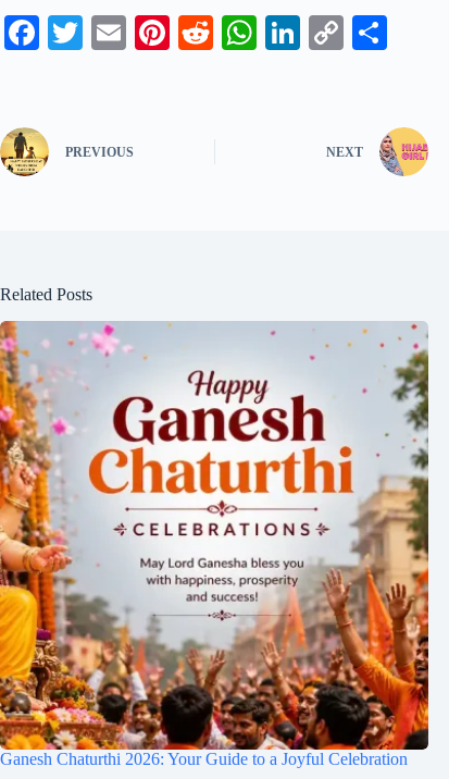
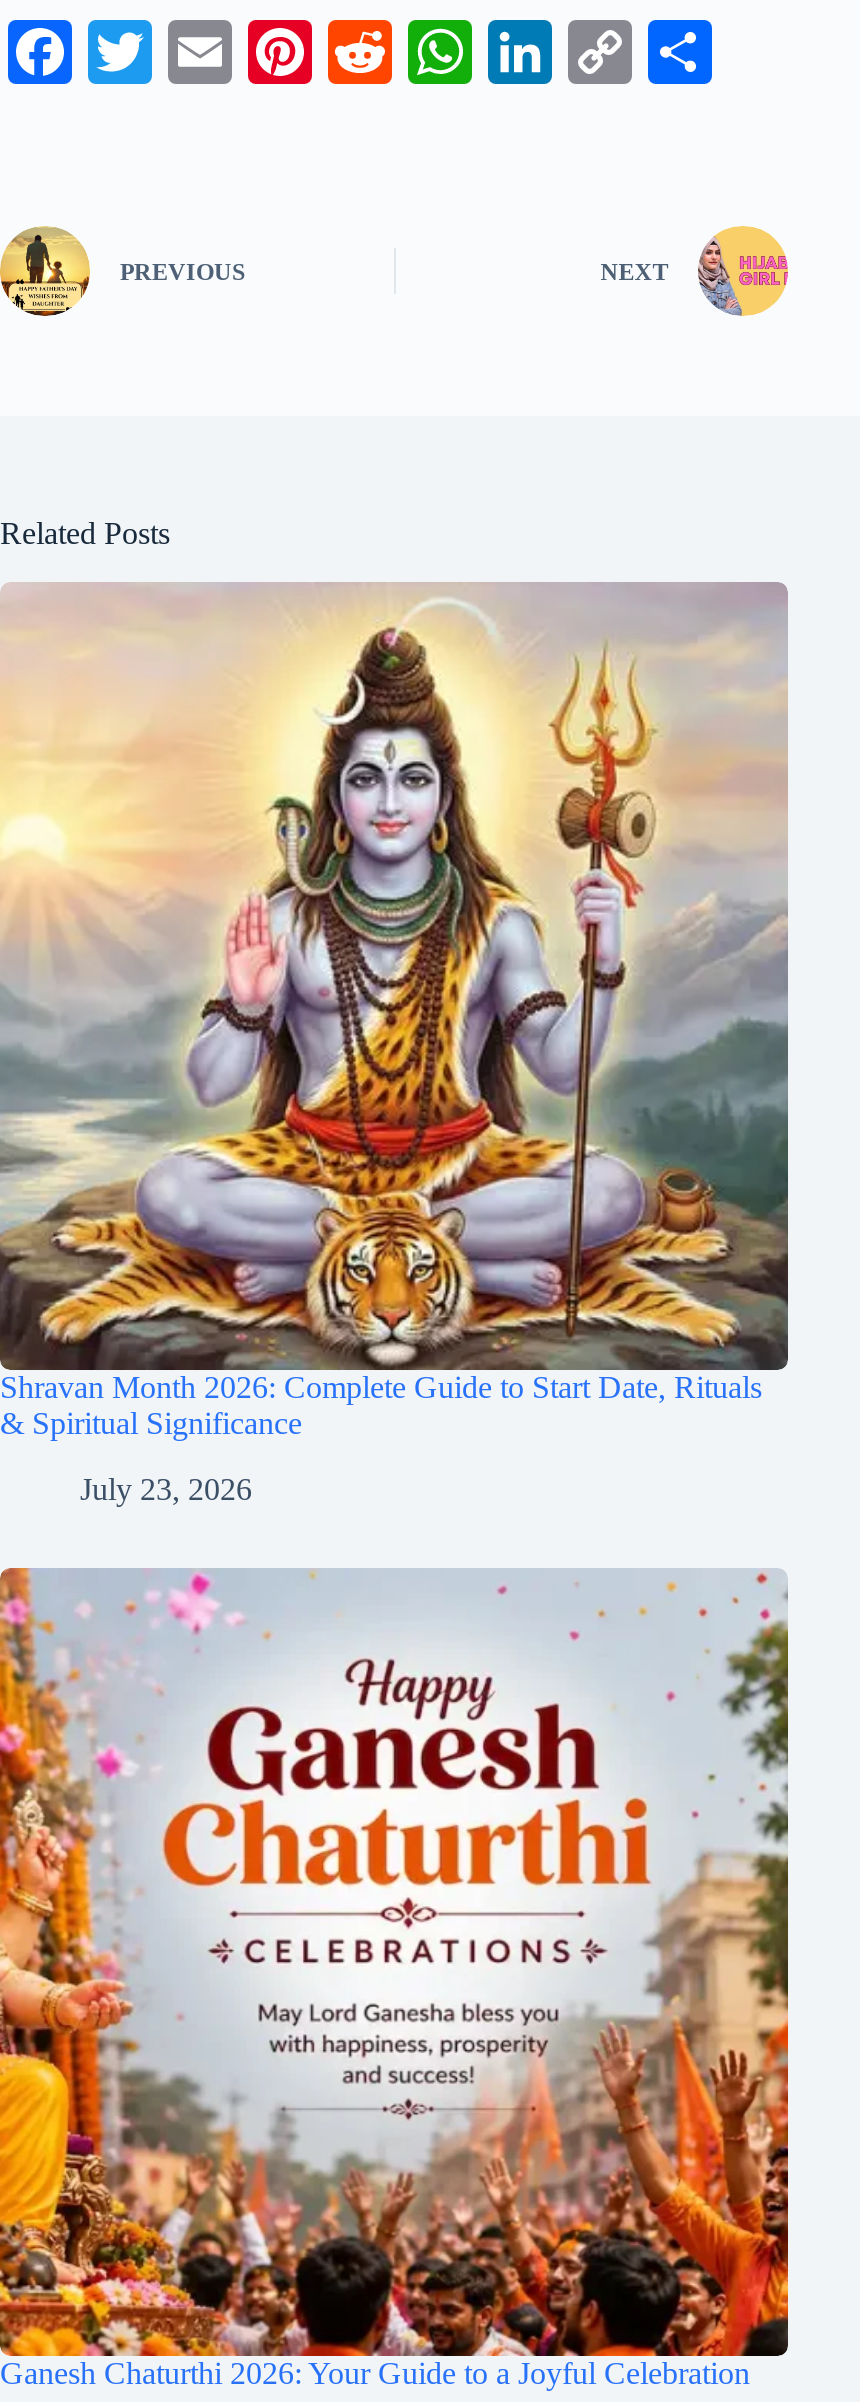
none -> [0,582,790,1505] [image] | Shravan Month 2026: Complete Guide to Start Date, Rituals | & Spiritual Significance | July 23, 2026

